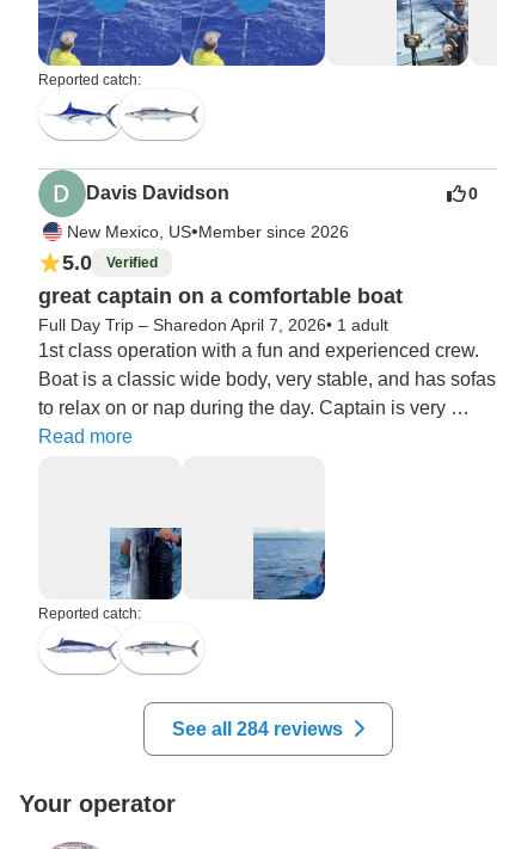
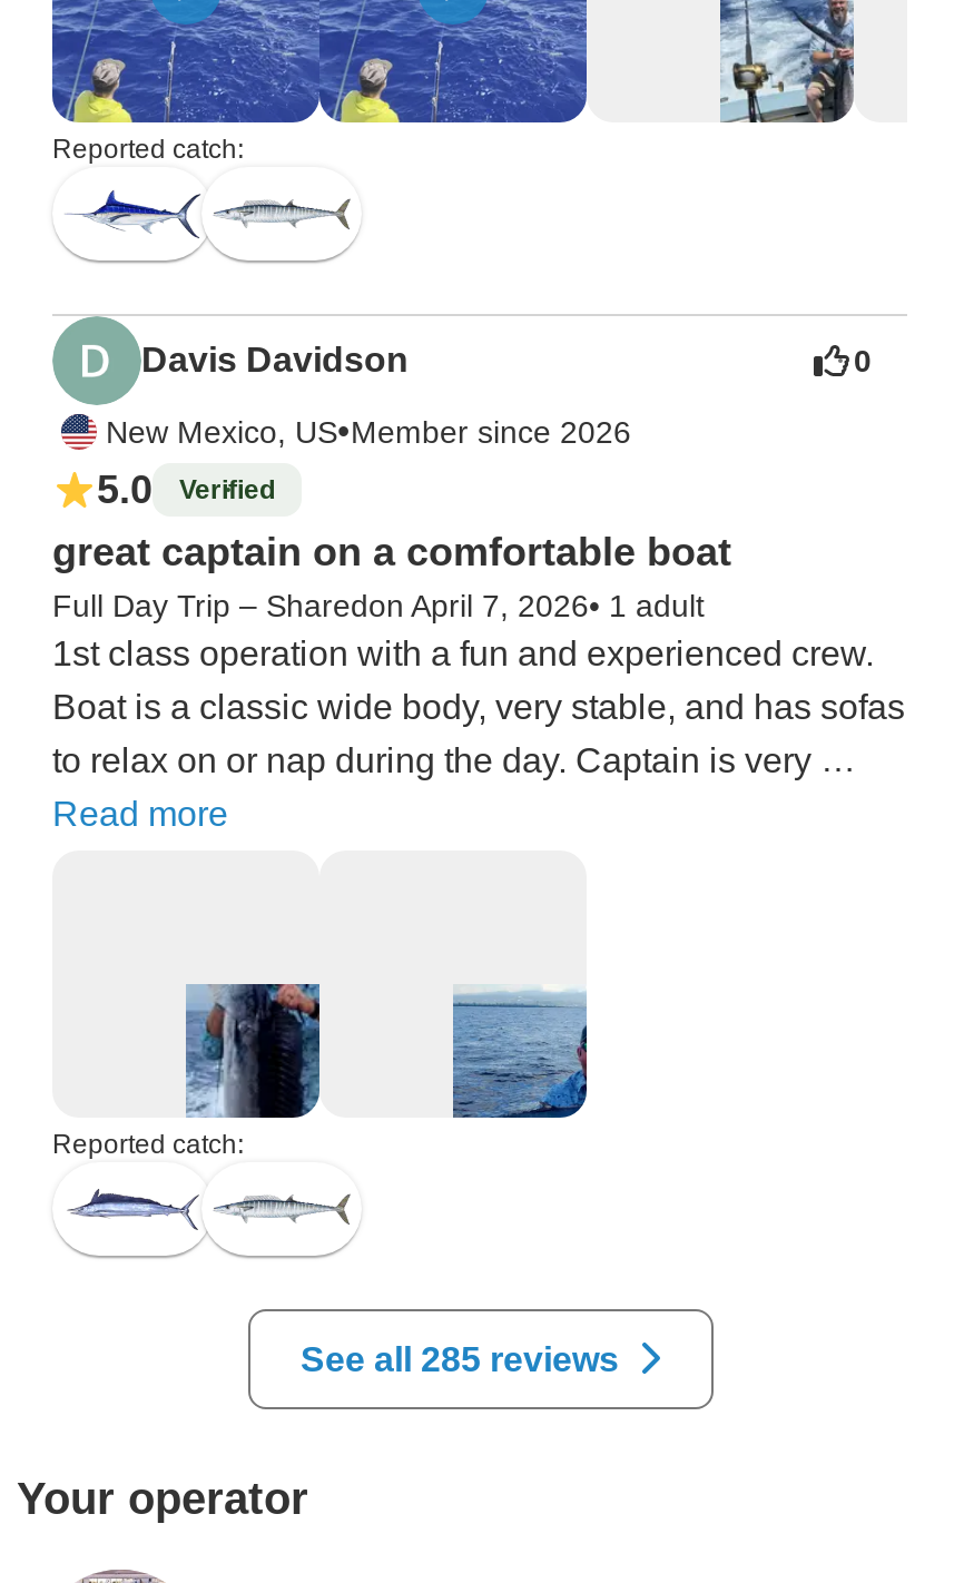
[171,718,342,739] See all 284 reviews -> [301,1339,619,1377] See all 285 reviews

